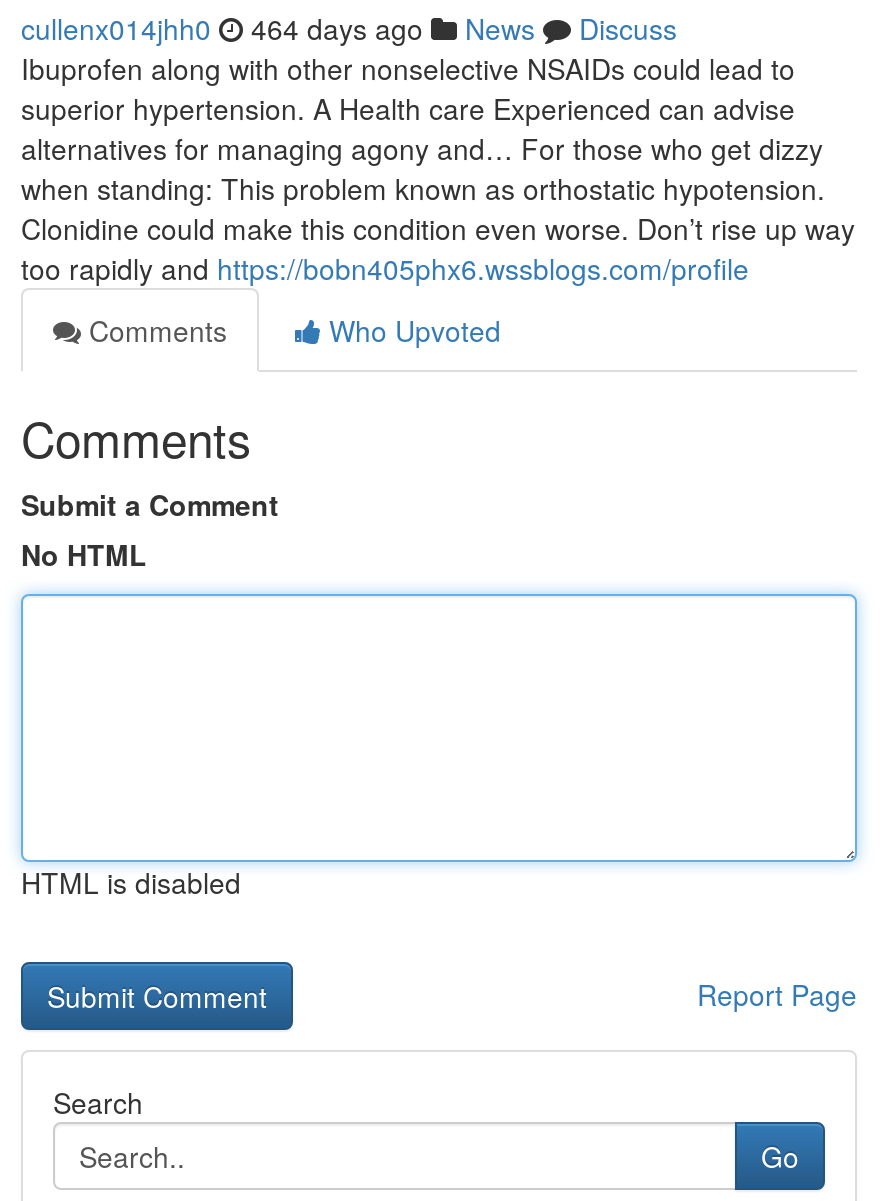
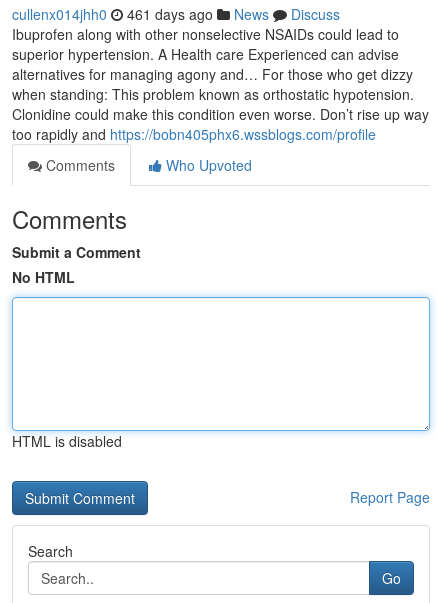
[21,8,677,48] cullenx014jhh0 464 days ago News Discuss -> [12,4,340,24] cullenx014jhh0 461 days ago News Discuss

